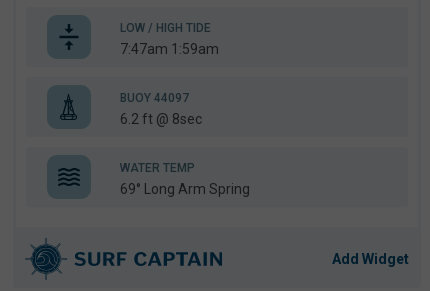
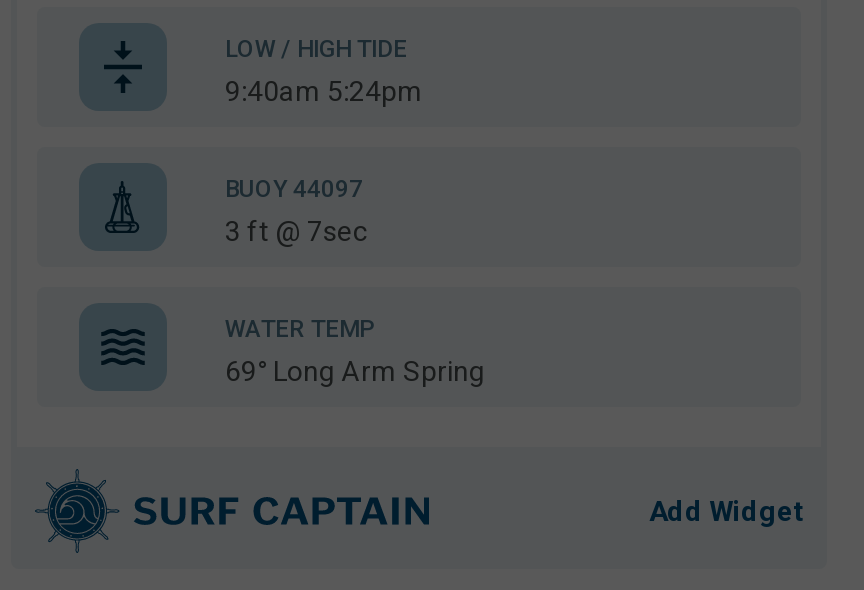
[120,41,219,57] 7:47am 1:59am -> [225,75,423,107] 9:40am 5:24pm
[120,111,202,127] 6.2 ft @ 8sec -> [225,215,367,247] 3 ft @ 7sec

